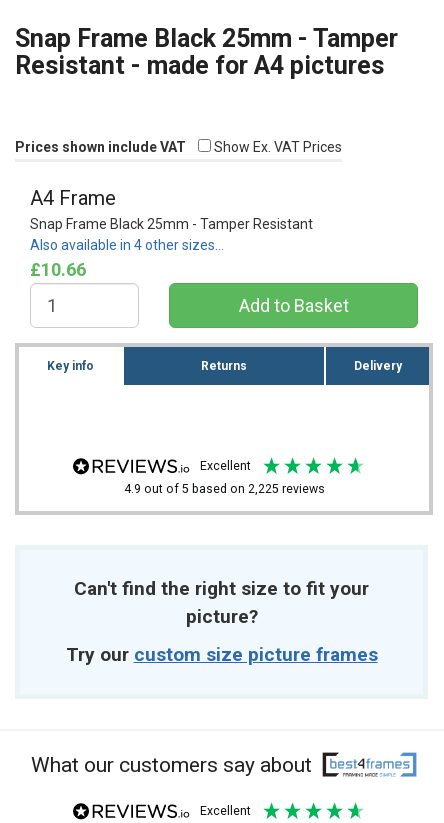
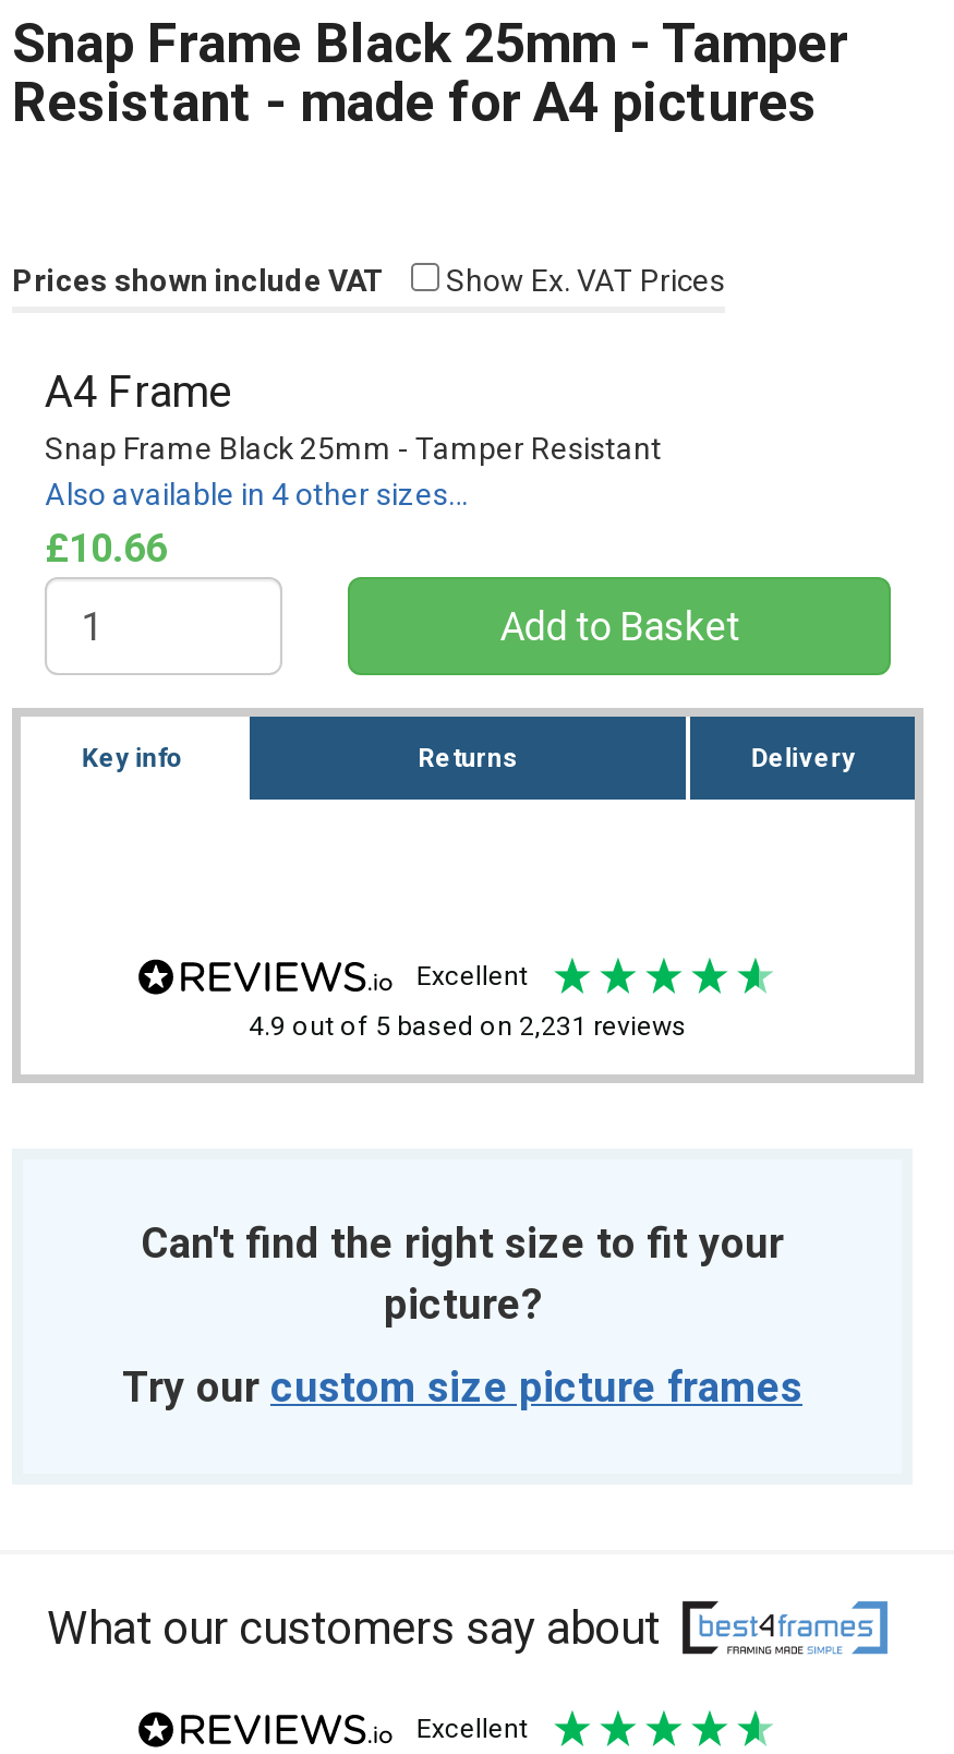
[123,482,324,496] 4.9 out of 5 based on 2,225 reviews -> [249,1010,687,1041] 4.9 out of 5 based on 2,231 reviews

